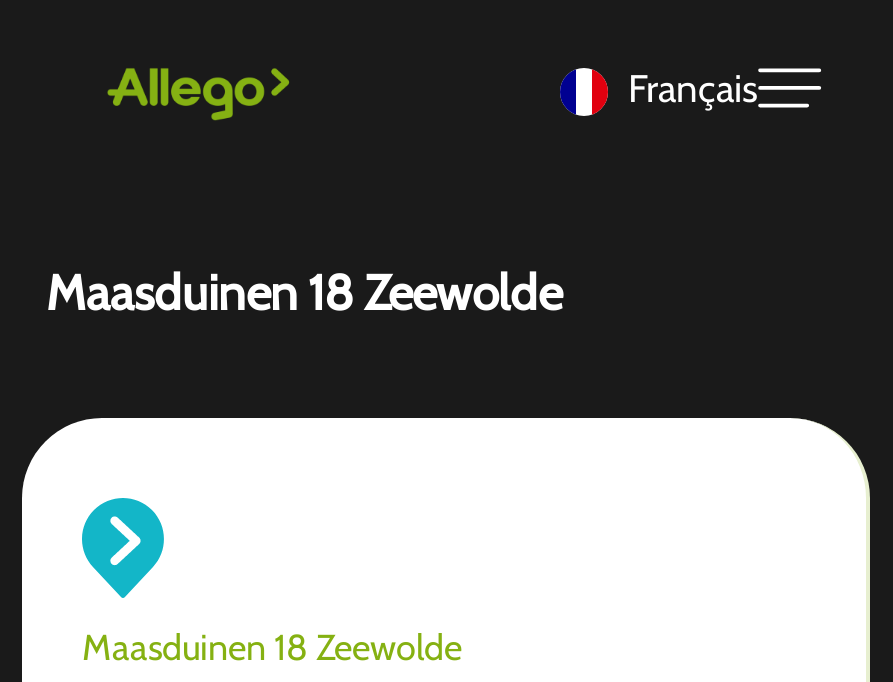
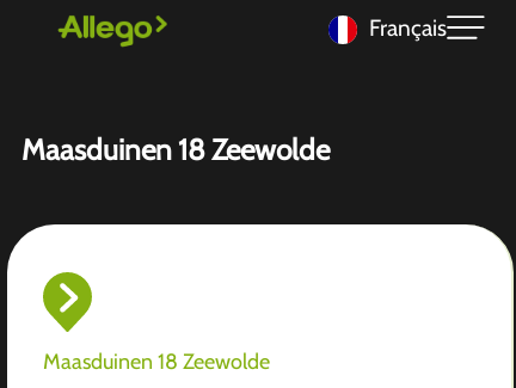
[80,496,166,600] [image] -> [42,271,93,333] [image]

